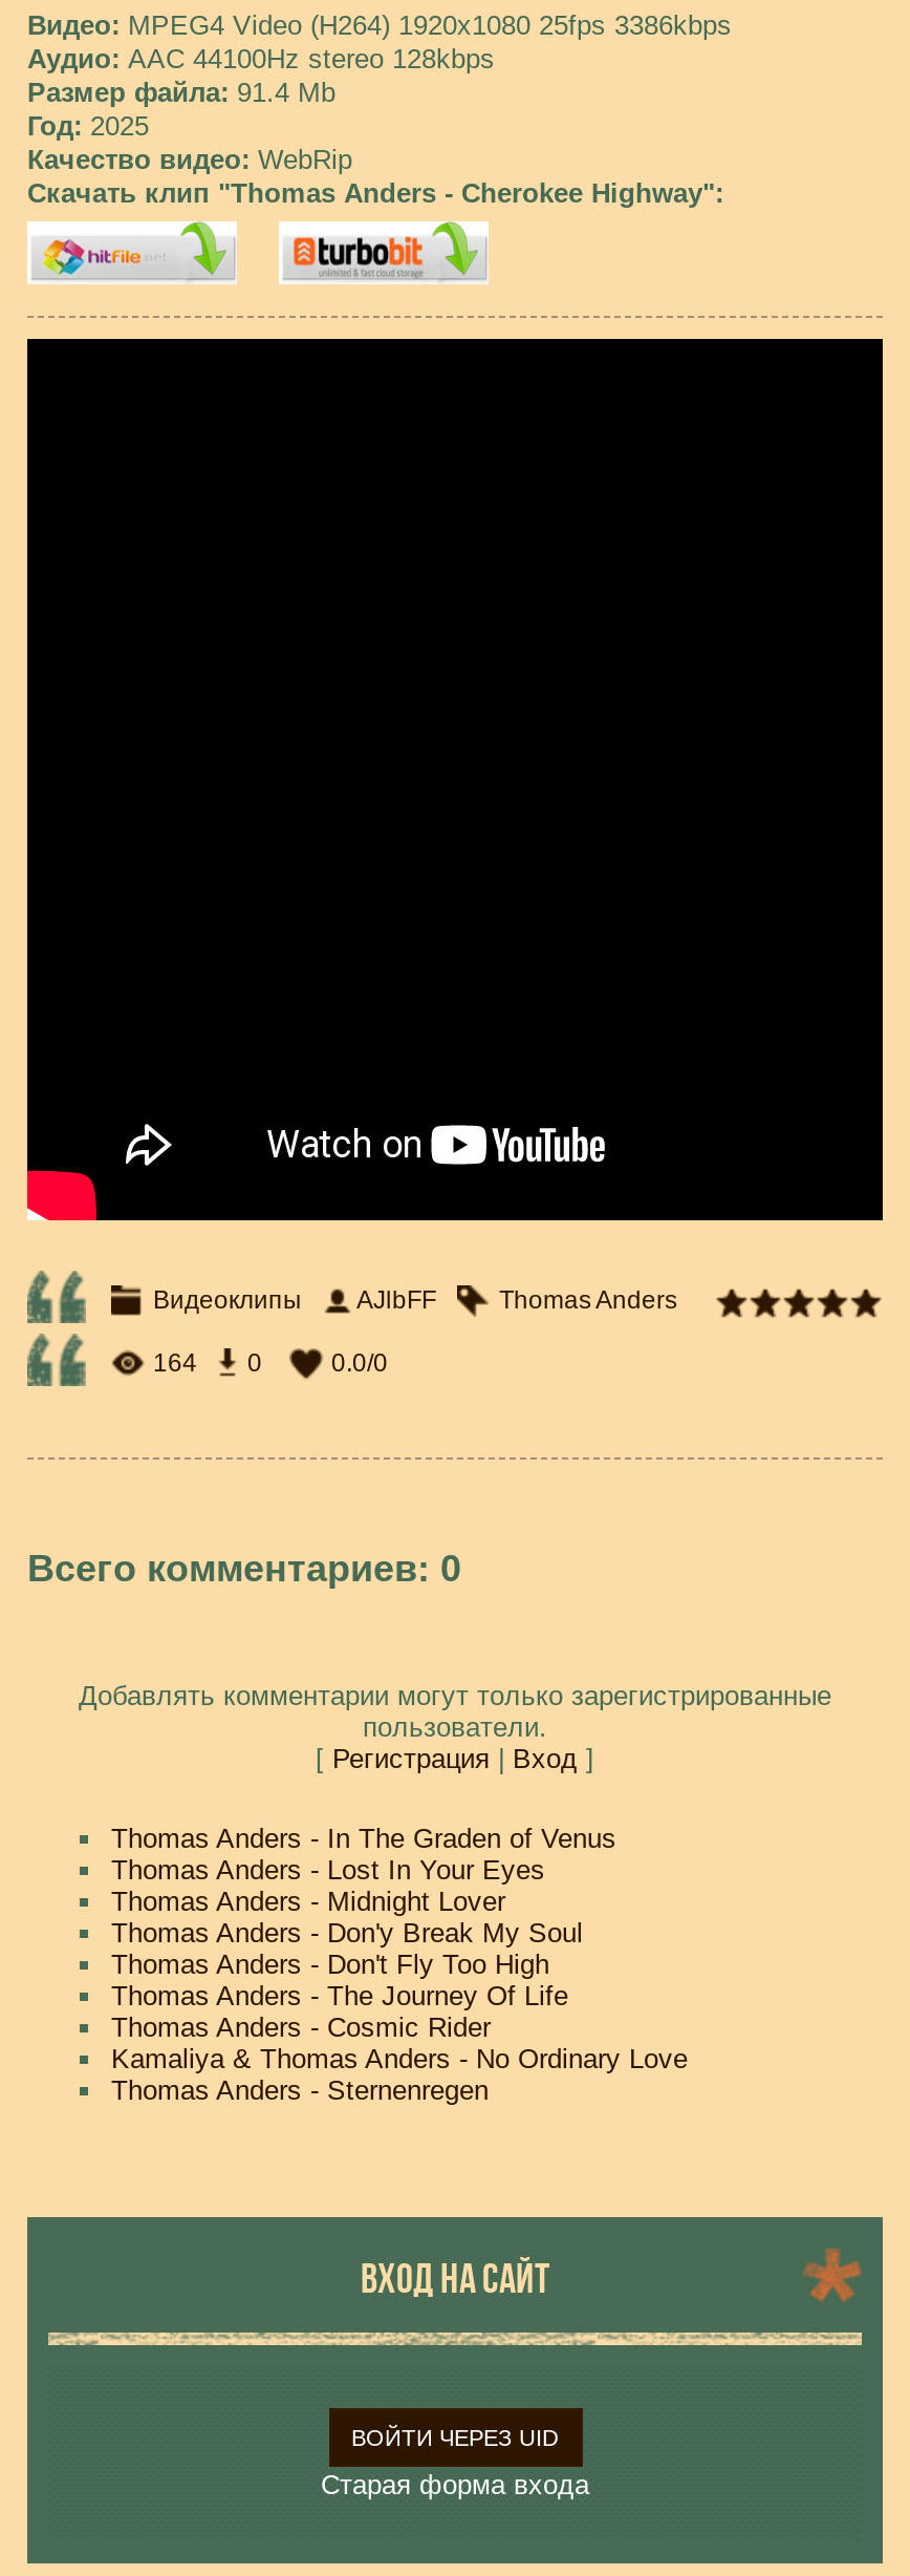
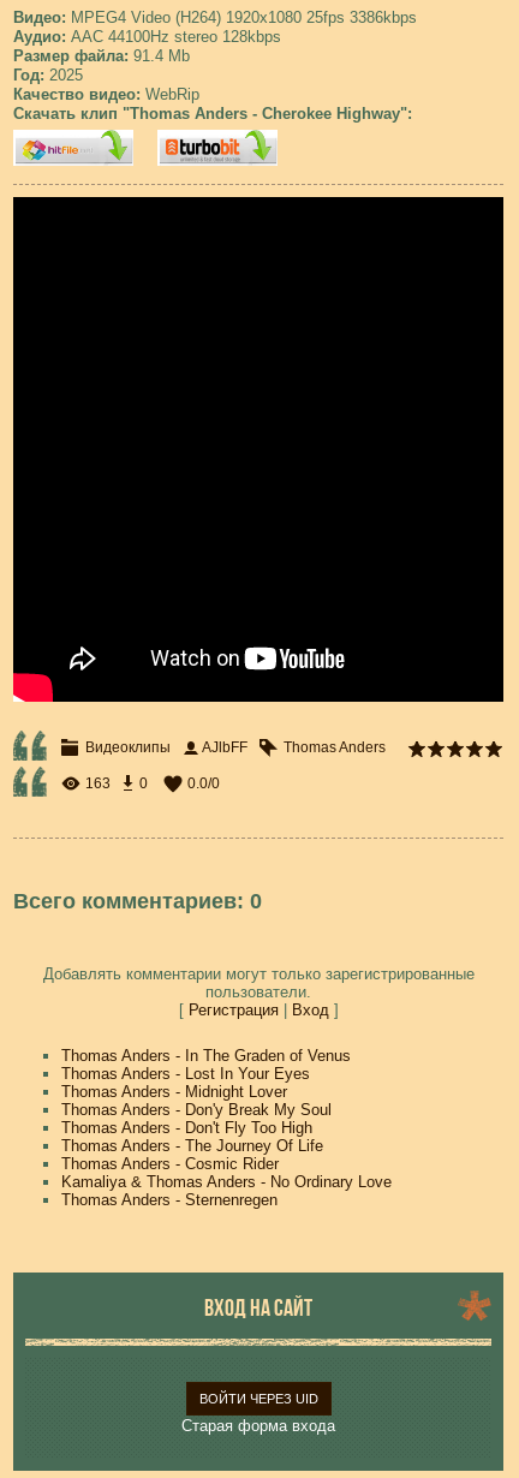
[153,1348,262,1378] 164 0 -> [85,775,148,792] 163 0

